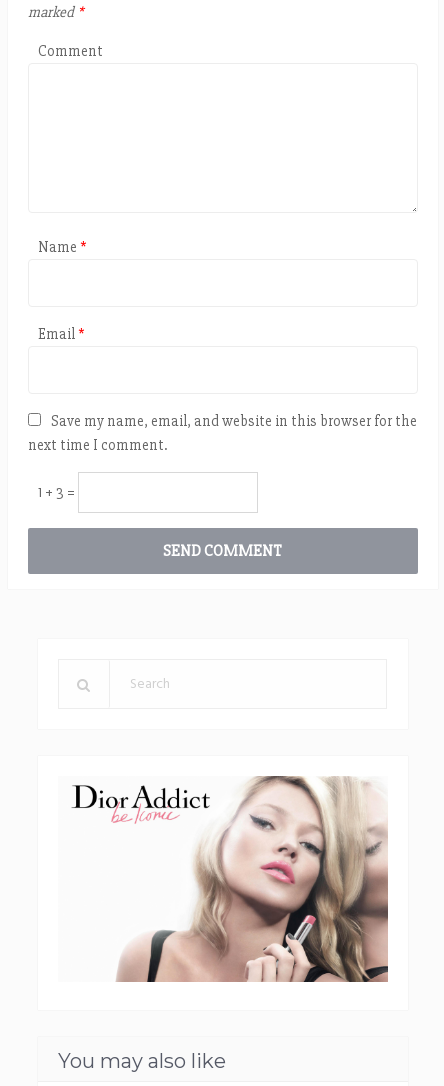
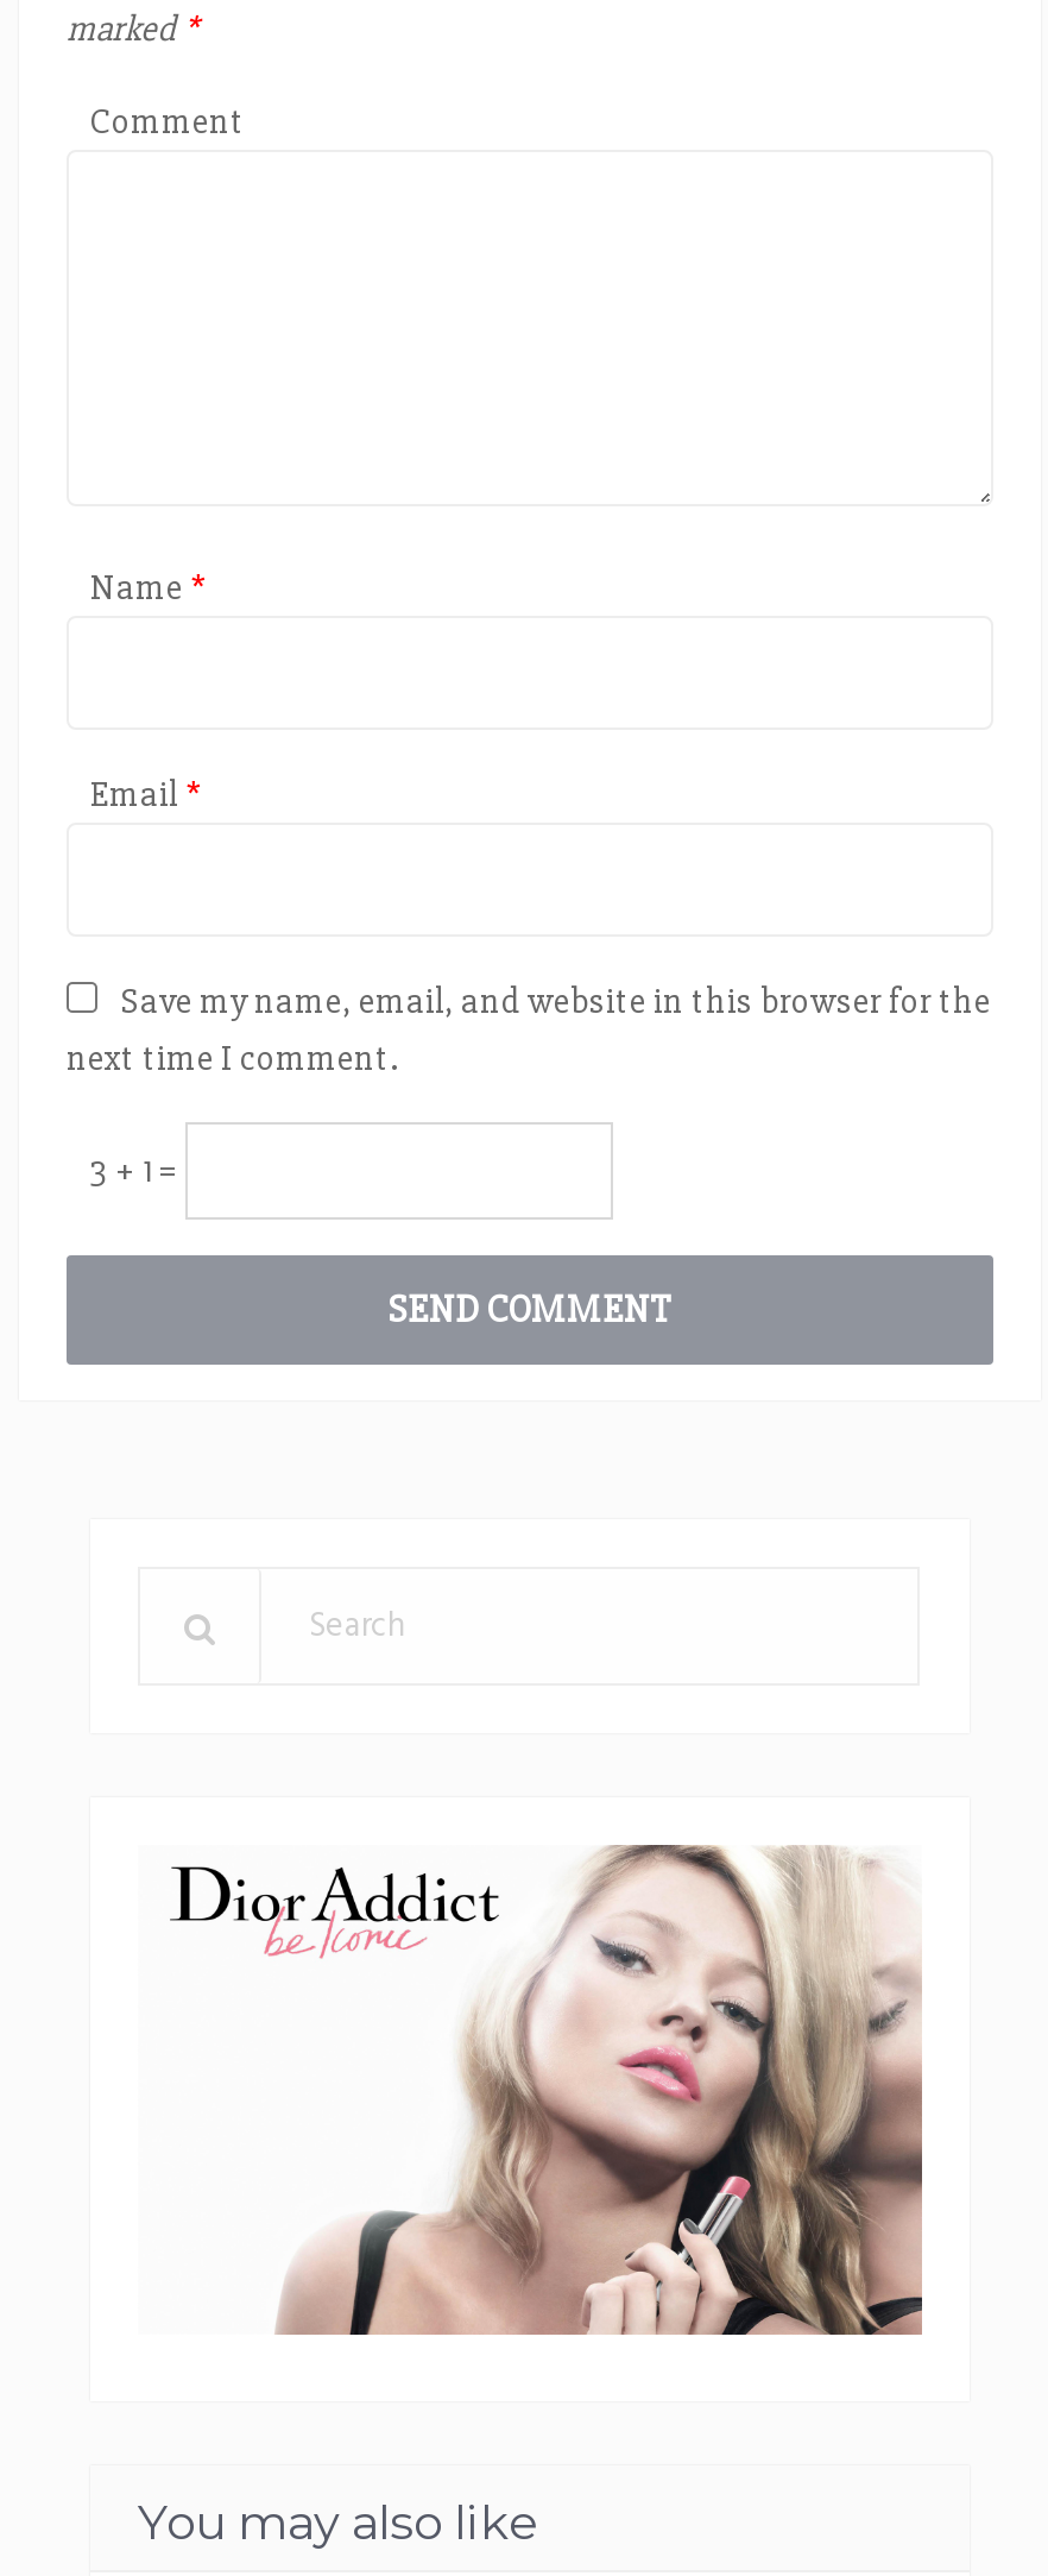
[38,483,78,501] 1 + 3 = -> [90,1149,185,1192] 3 + 1 =

